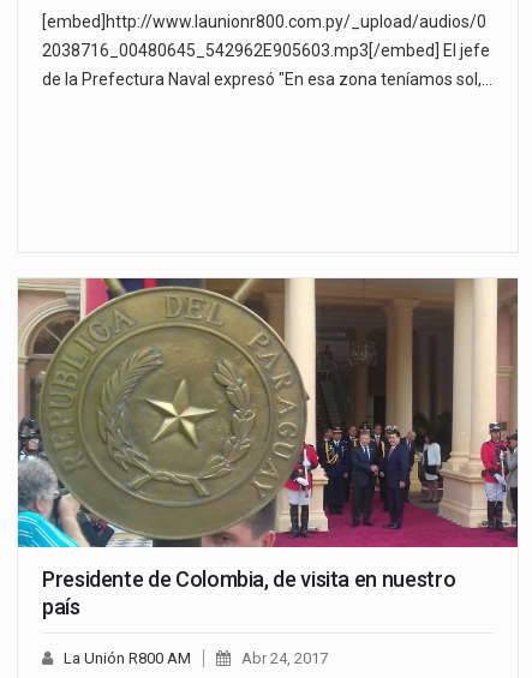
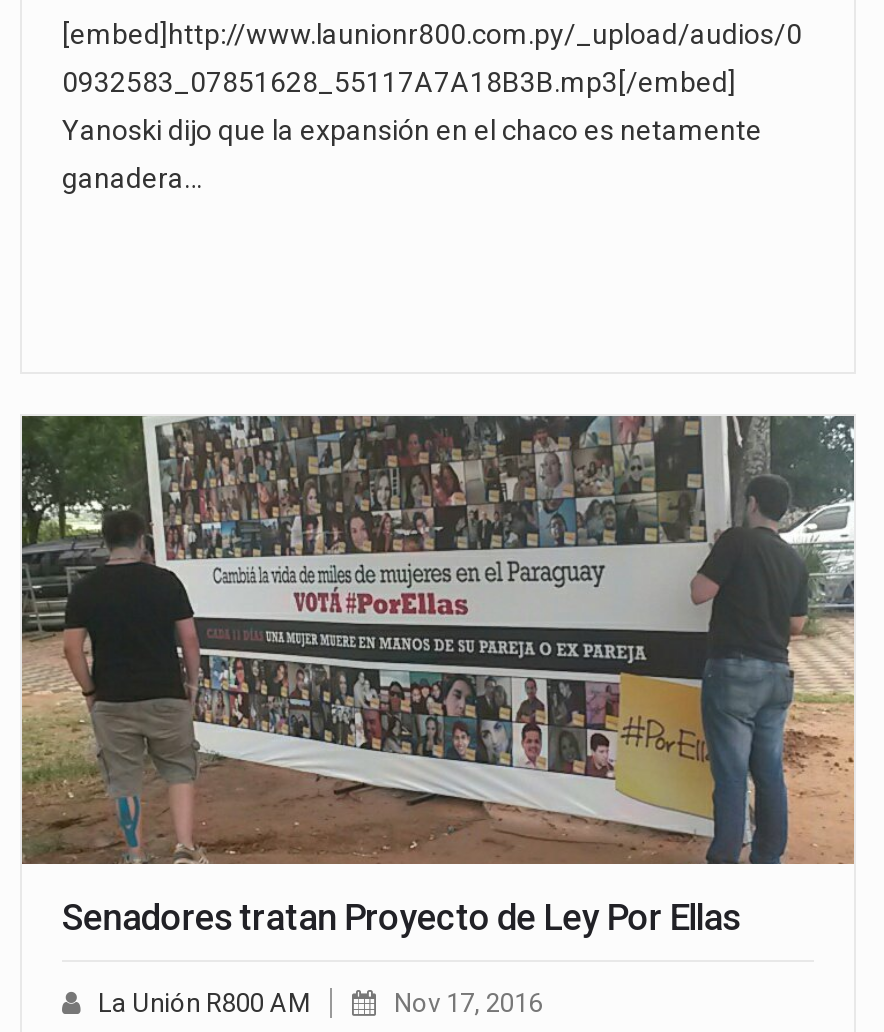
[42,41,492,89] 2038716_00480645_542962E905603.mp3[/embed] El jefe | de la Prefectura Naval expresó "En esa zona teníamos sol,… -> [62,67,762,195] 0932583_07851628_55117A7A18B3B.mp3[/embed] | Yanoski dijo que la expansión en el chaco es netamente | ganadera…
[17,277,519,620] [image] | Presidente de Colombia, de visita en nuestro | país -> [20,414,856,939] [image] | Senadores tratan Proyecto de Ley Por Ellas
[241,650,328,668] Abr 24, 2017 -> [394,989,542,1019] Nov 17, 2016

